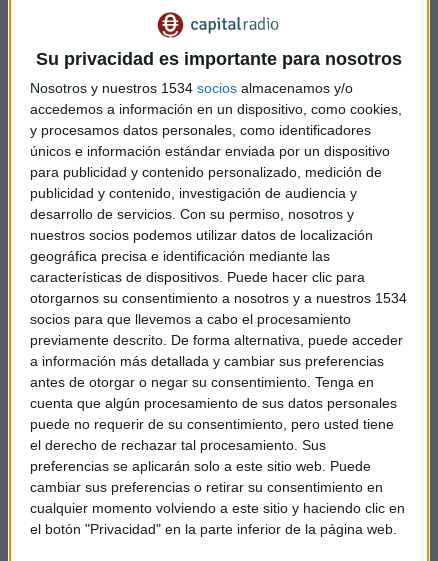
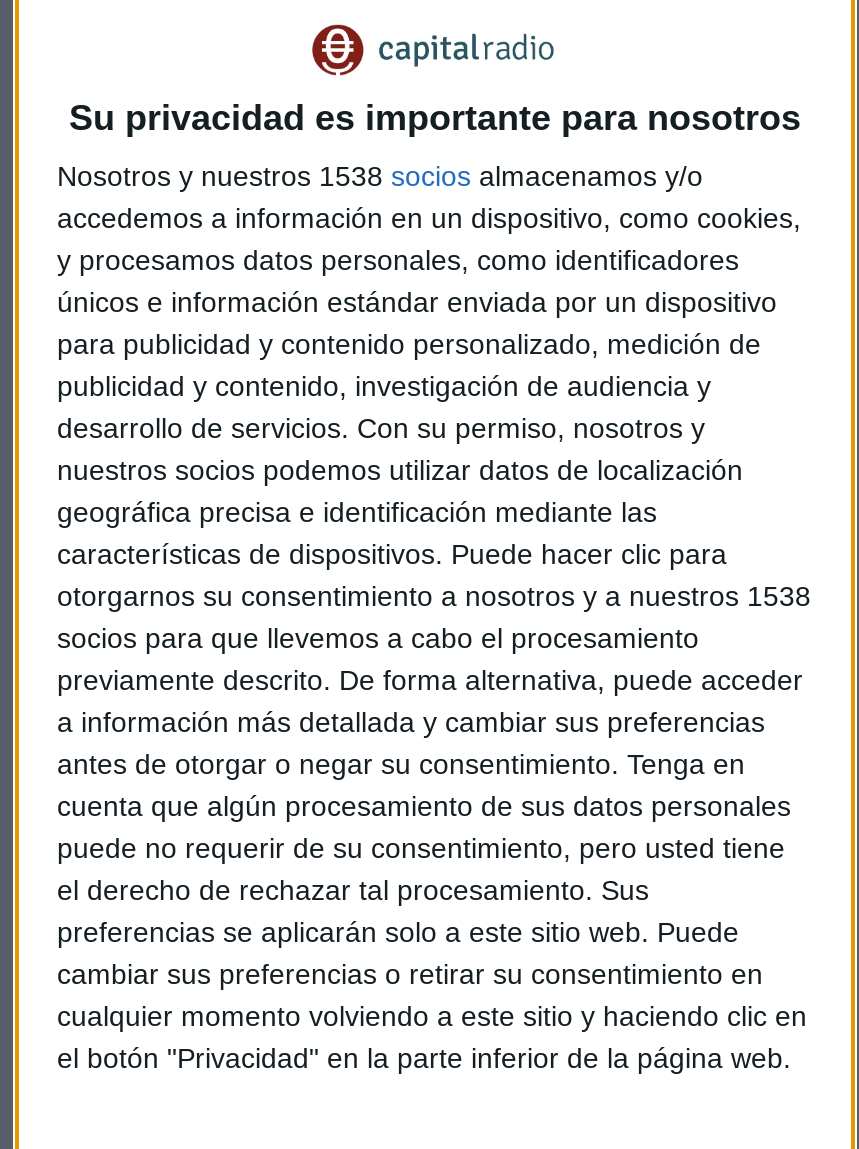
[30,80,353,96] Nosotros y nuestros 1534 socios almacenamos y/o -> [57,160,703,192] Nosotros y nuestros 1538 socios almacenamos y/o
[30,290,407,306] otorgarnos su consentimiento a nosotros y a nuestros 1534 -> [57,580,811,612] otorgarnos su consentimiento a nosotros y a nuestros 1538

